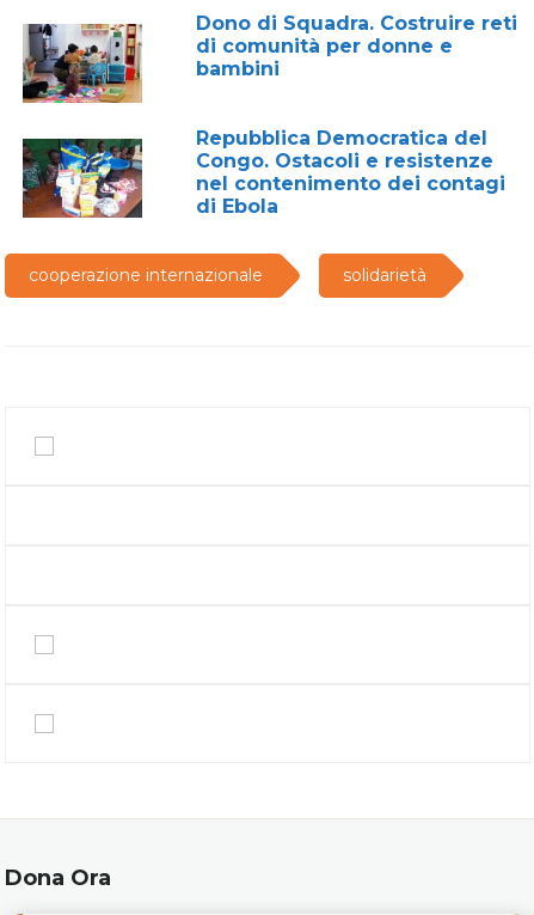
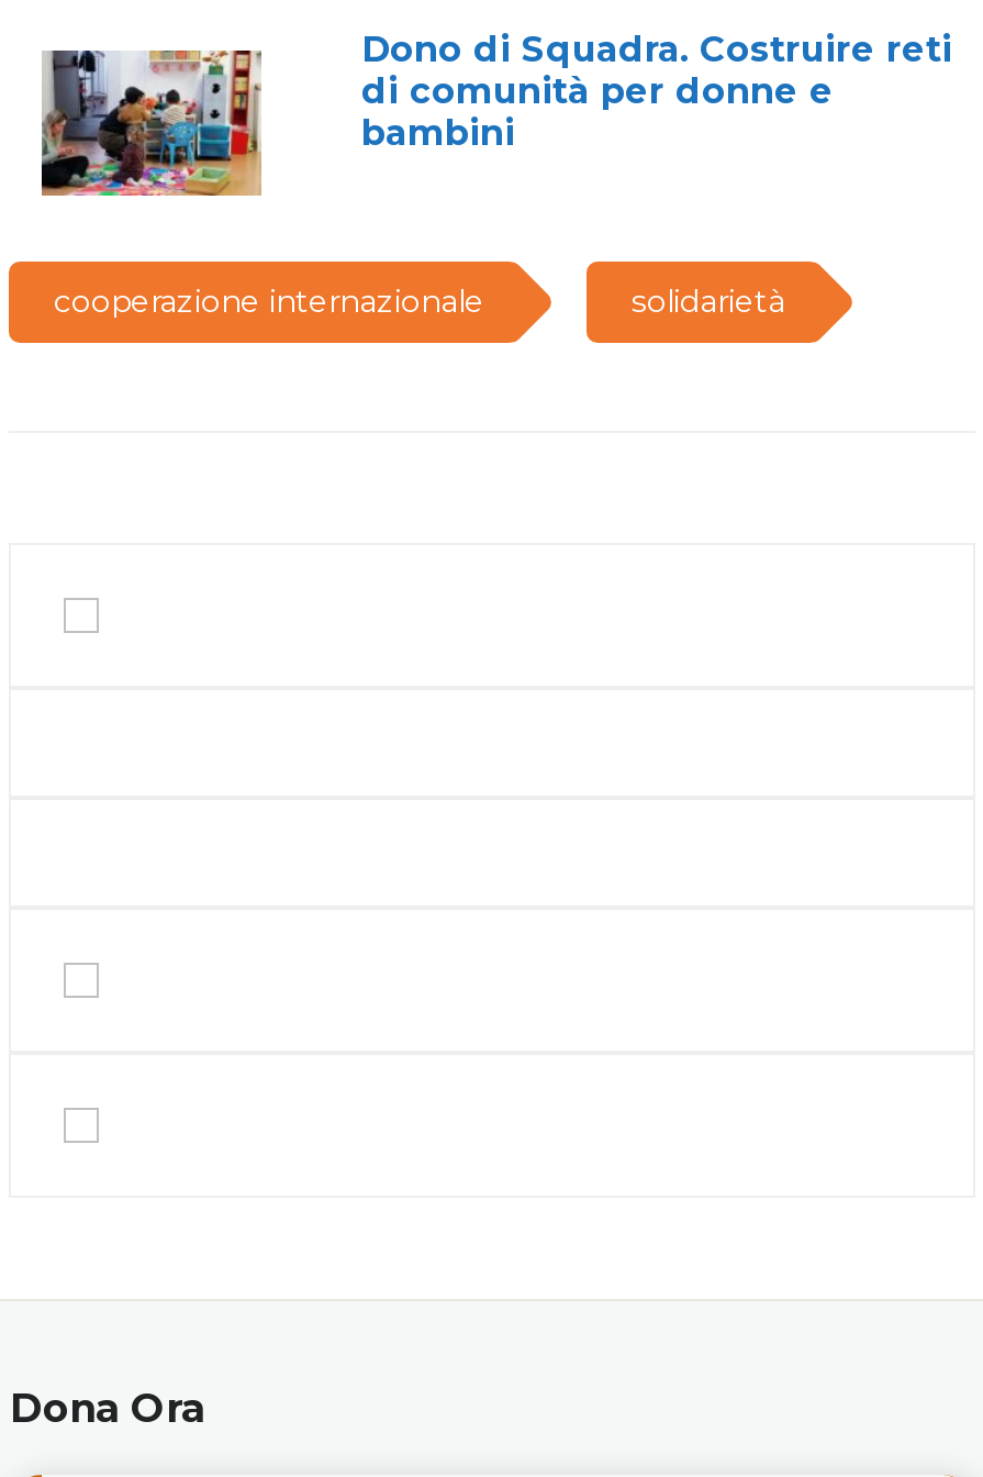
[197,126,506,217] Repubblica Democratica del | Congo. Ostacoli e resistenze | nel contenimento dei contagi | di Ebola -> none
[22,138,143,219] [image] -> none

